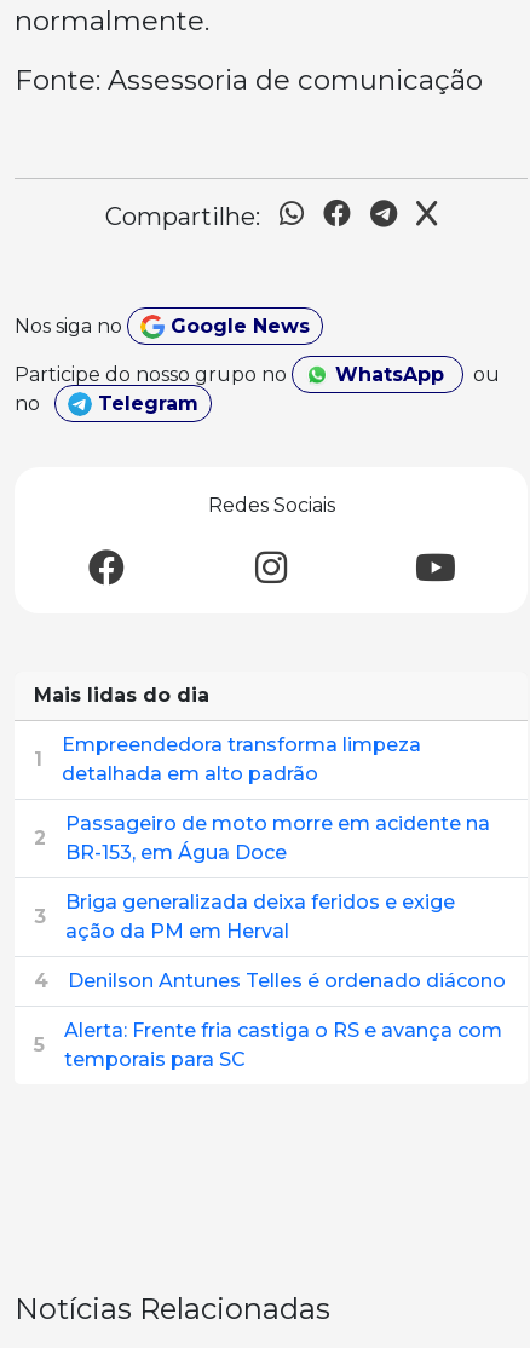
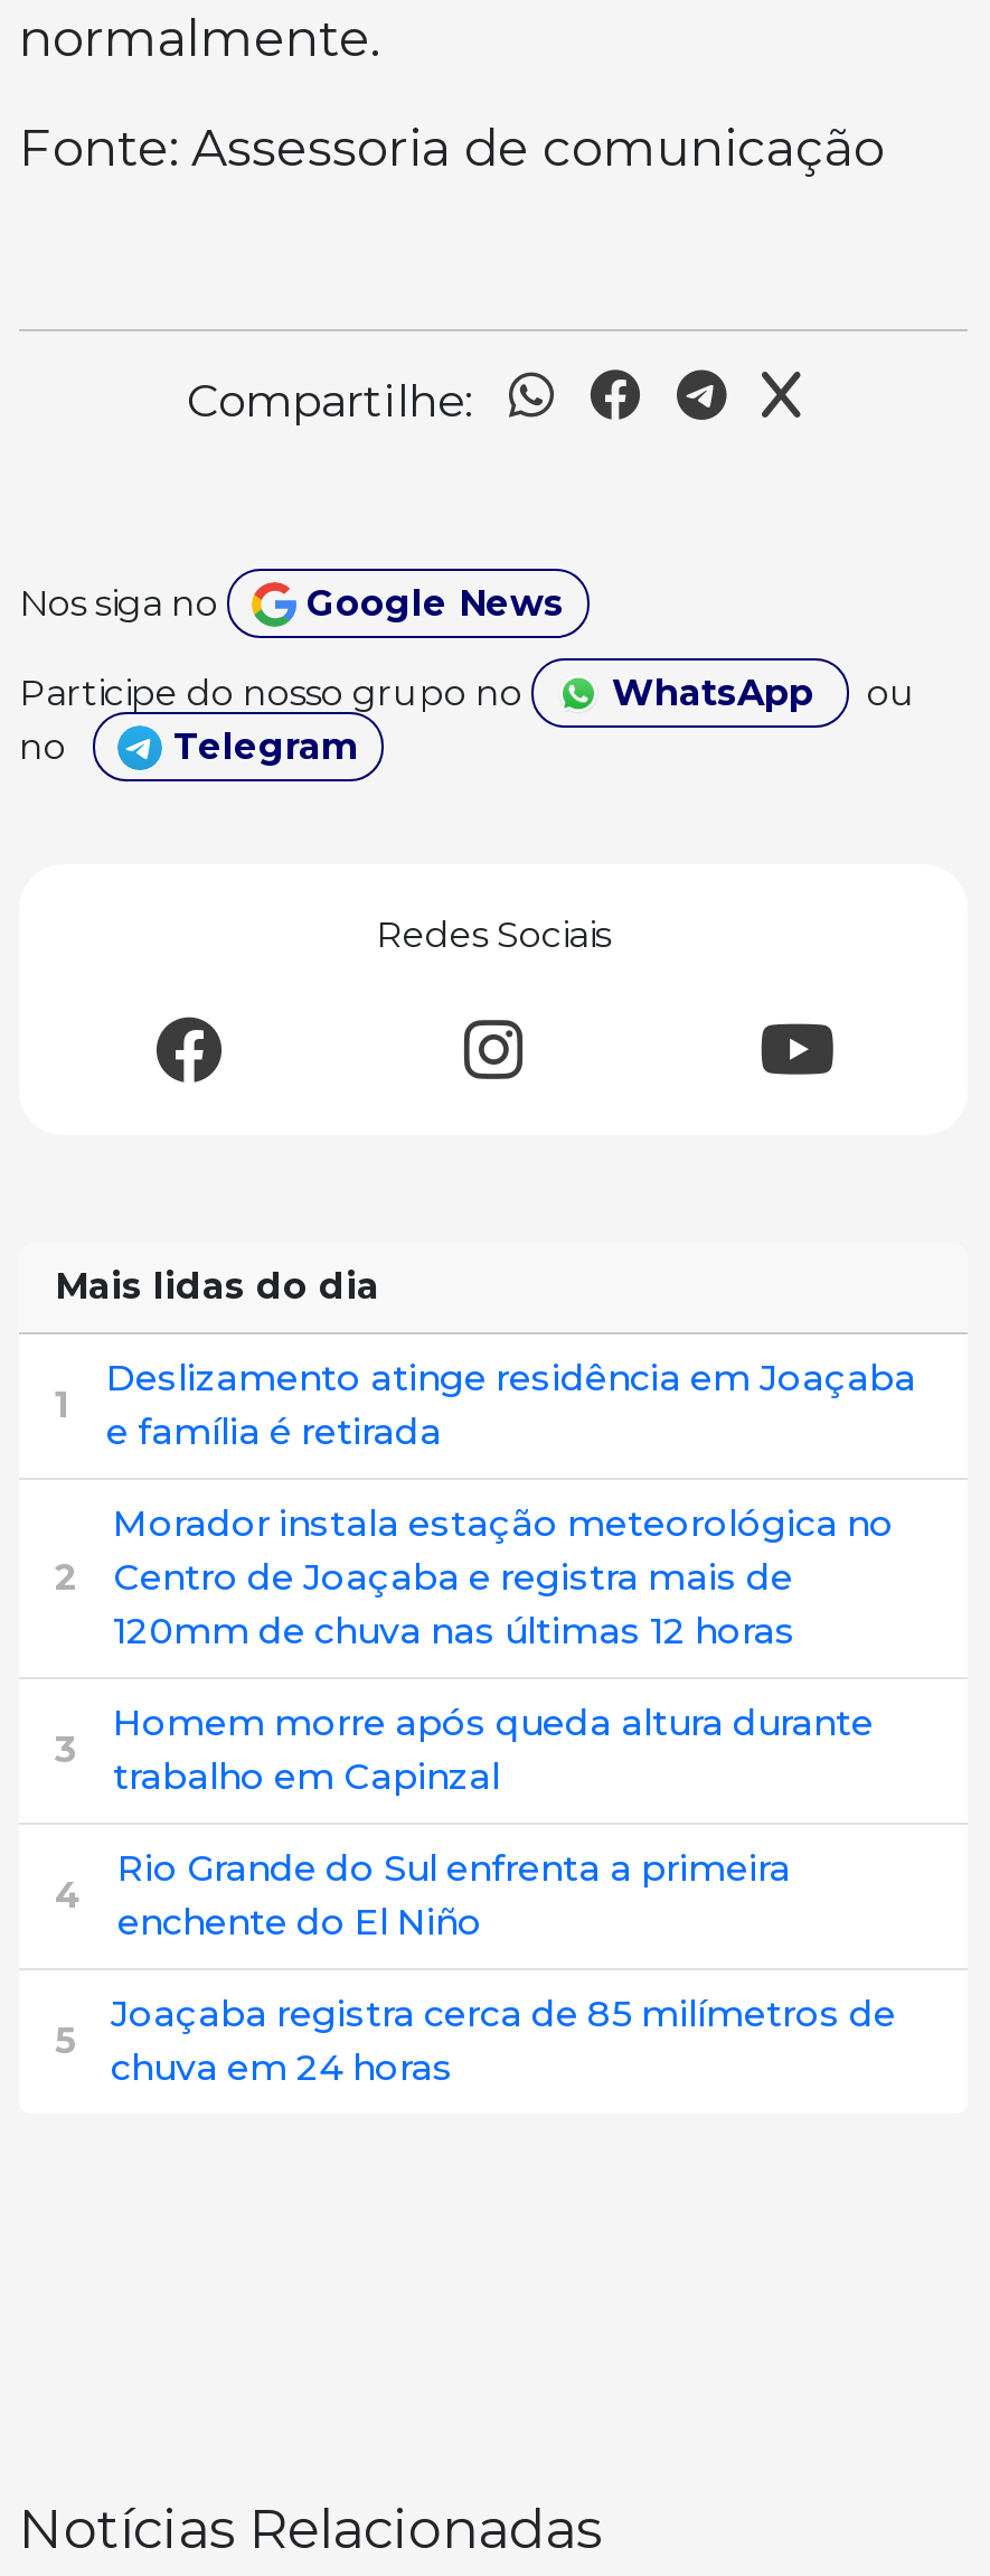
[62,733,421,785] Empreendedora transforma limpeza | detalhada em alto padrão -> [106,1357,916,1453] Deslizamento atinge residência em Joaçaba | e família é retirada
[65,812,490,864] Passageiro de moto morre em acidente na | BR-153, em Água Doce -> [113,1502,894,1652] Morador instala estação meteorológica no | Centro de Joaçaba e registra mais de | 120mm de chuva nas últimas 12 horas
[65,890,455,943] Briga generalizada deixa feridos e exige | ação da PM em Herval -> [113,1701,874,1798] Homem morre após queda altura durante | trabalho em Capinzal
[68,969,506,992] Denilson Antunes Telles é ordenado diácono -> [117,1847,791,1943] Rio Grande do Sul enfrenta a primeira | enchente do El Niño
[64,1019,502,1071] Alerta: Frente fria castiga o RS e avança com | temporais para SC -> [111,1993,896,2089] Joaçaba registra cerca de 85 milímetros de | chuva em 24 horas

